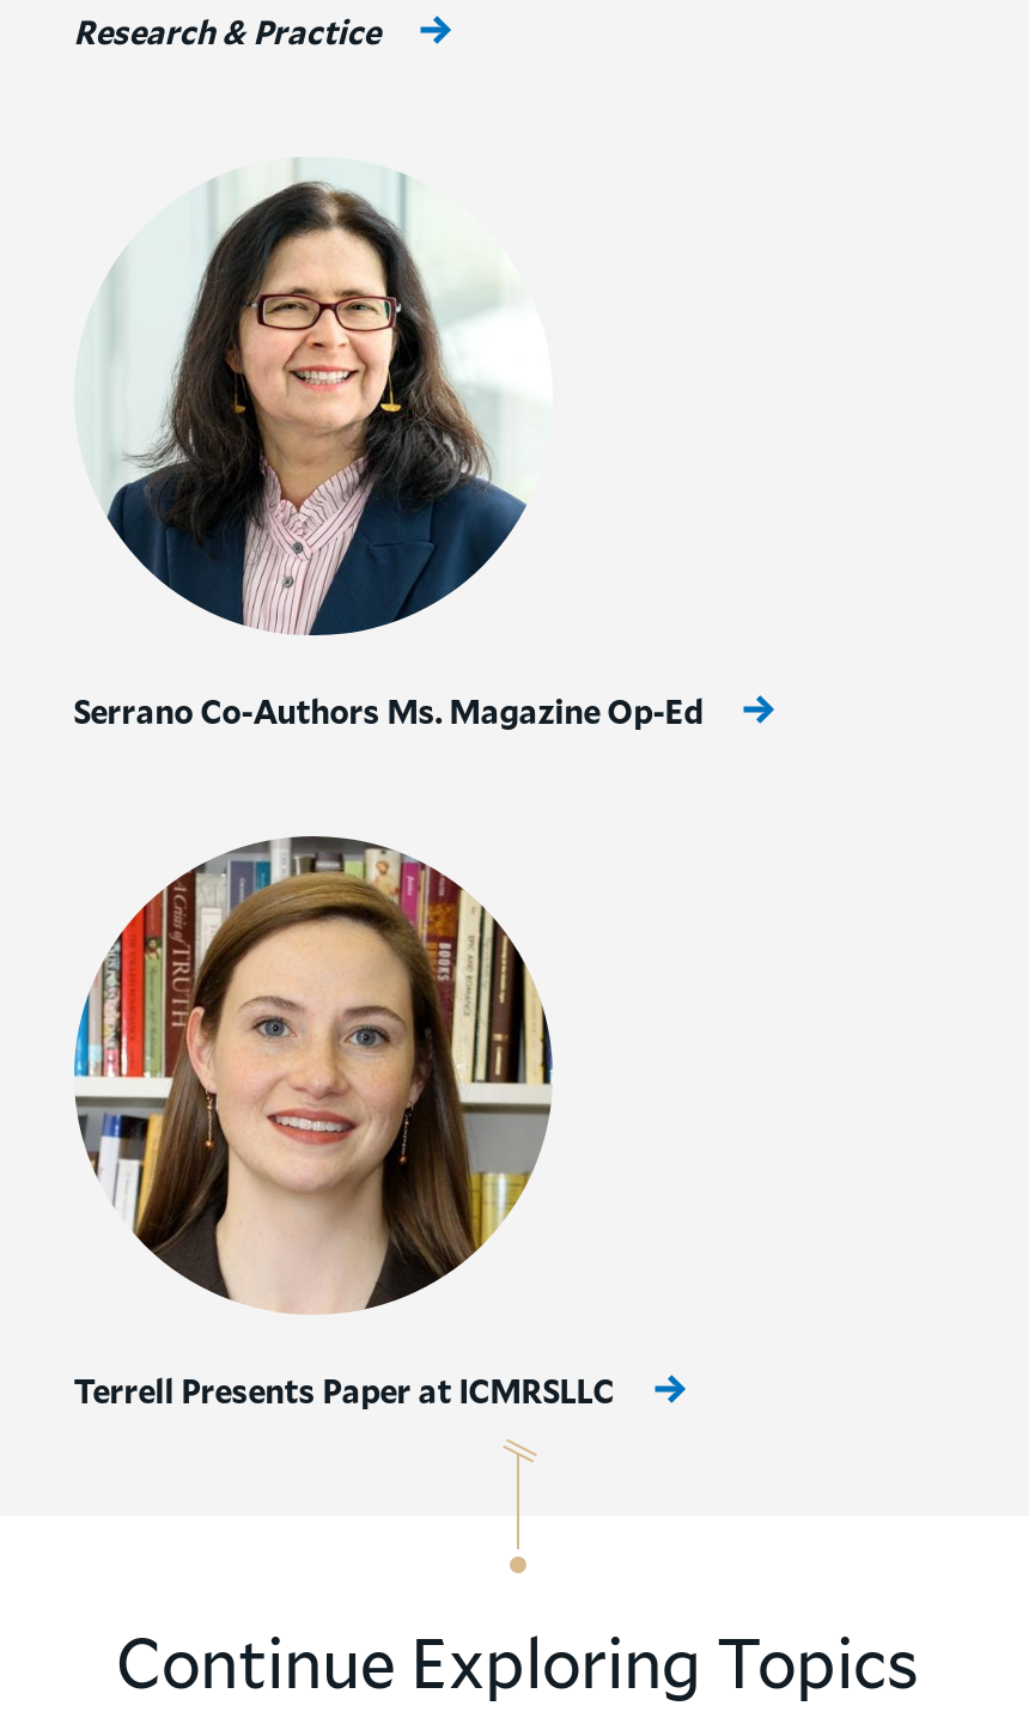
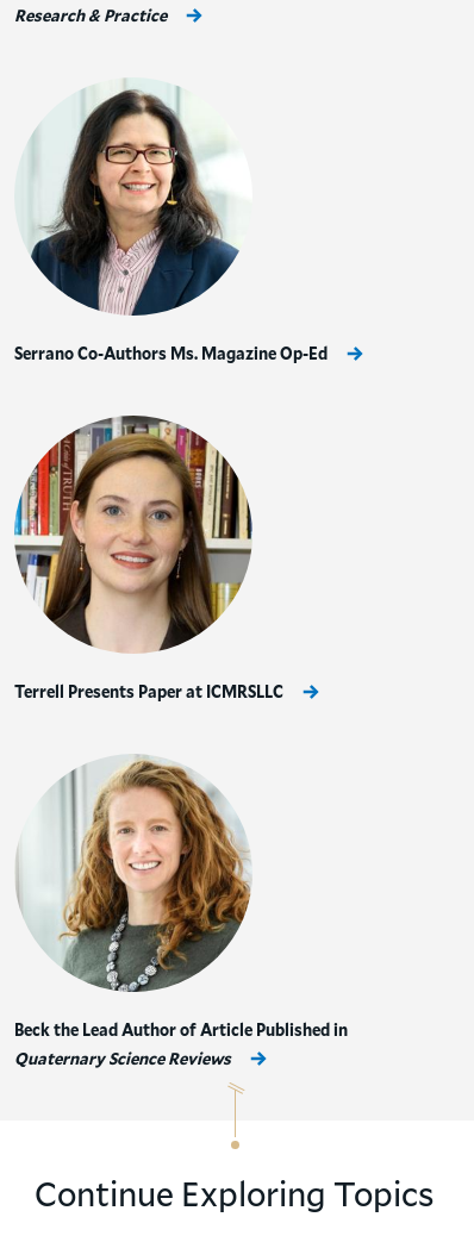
none -> [14,755,348,1070] [image] | Beck the Lead Author of Article Published in | Quaternary Science Reviews

